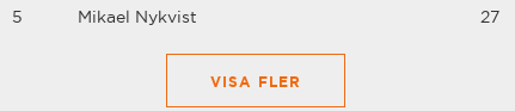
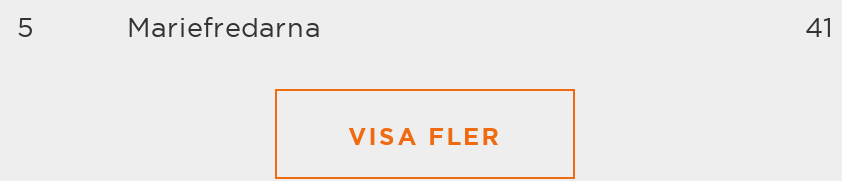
[78,8,499,26] Mikael Nykvist | 27 -> [127,12,833,42] Mariefredarna | 41

